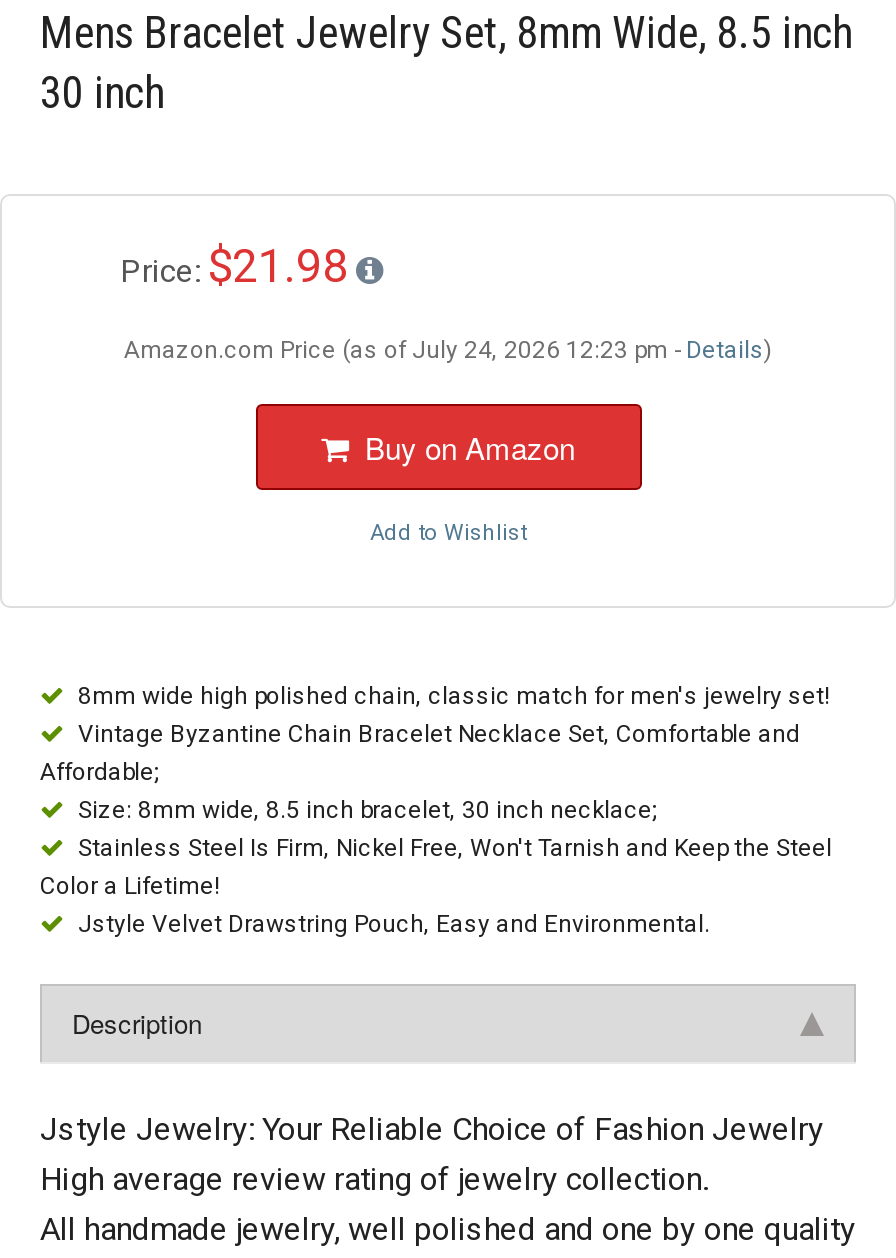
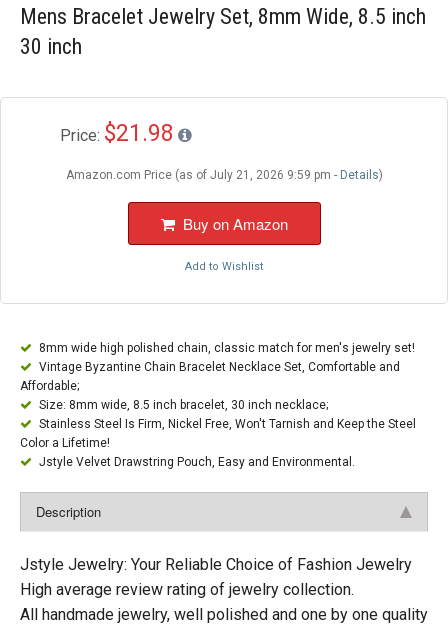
[124,336,772,364] Amazon.com Price (as of July 24, 2026 12:23 pm - Details) -> [65,168,382,182] Amazon.com Price (as of July 21, 2026 9:59 pm - Details)

